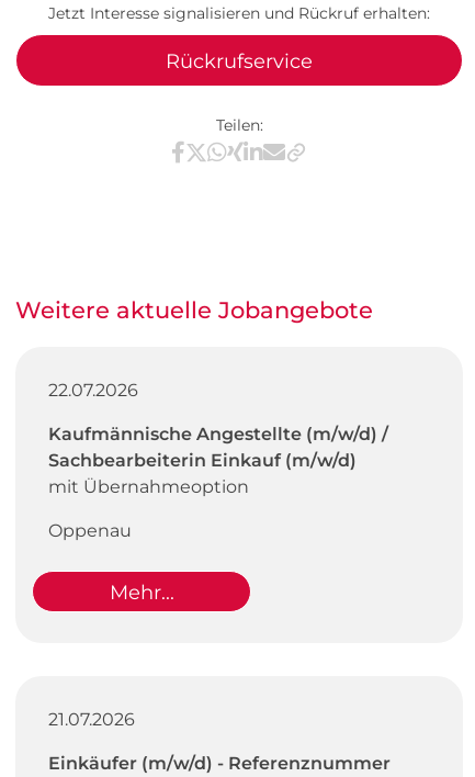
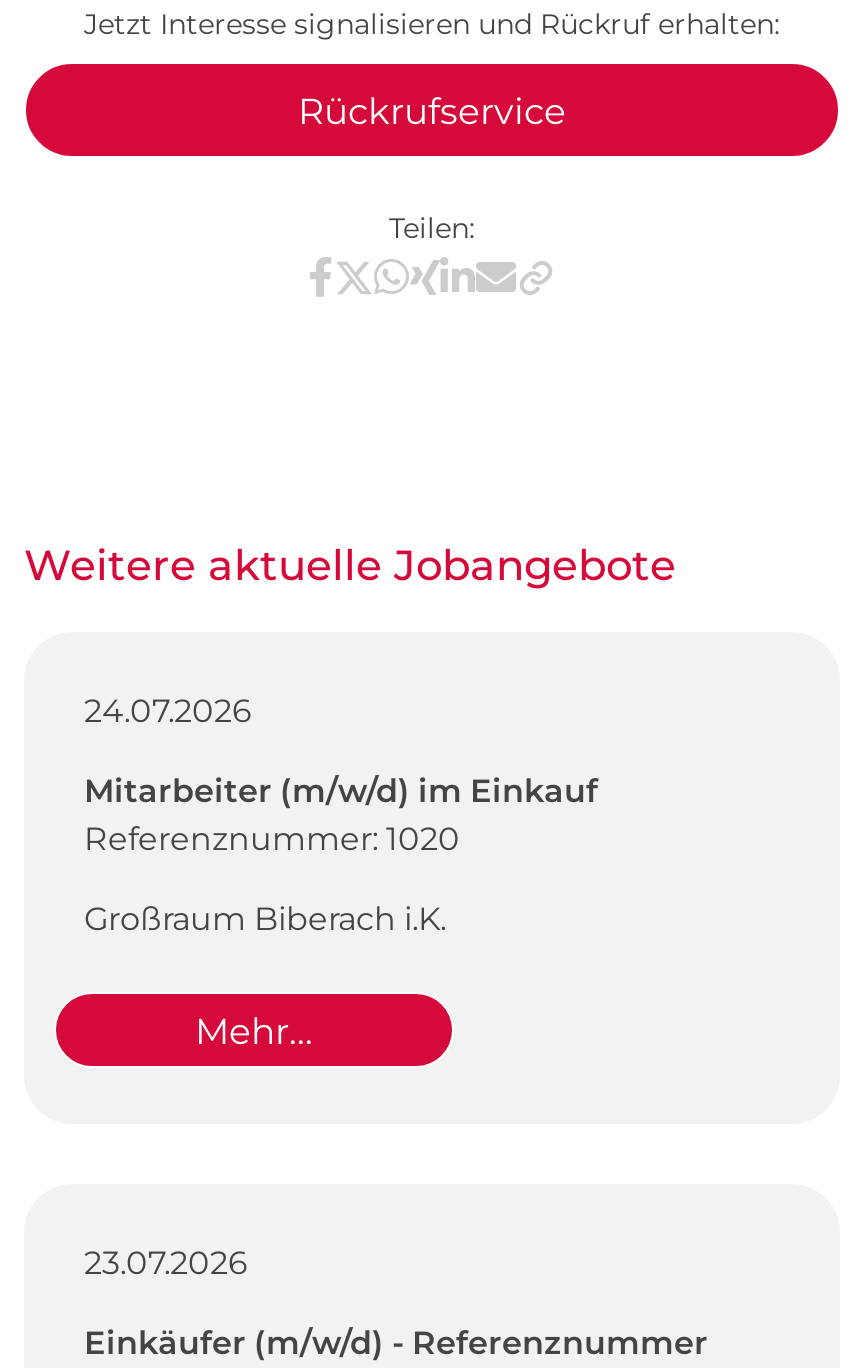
[48,380,138,400] 22.07.2026 -> [84,692,252,730] 24.07.2026
[48,423,388,497] Kaufmännische Angestellte (m/w/d) / | Sachbearbeiterin Einkauf (m/w/d) | mit Übernahmeoption -> [84,772,598,858] Mitarbeiter (m/w/d) im Einkauf | Referenznummer: 1020
[48,520,132,541] Oppenau -> [84,900,446,938] Großraum Biberach i.K.
[48,709,135,730] 21.07.2026 -> [84,1244,248,1282] 23.07.2026

